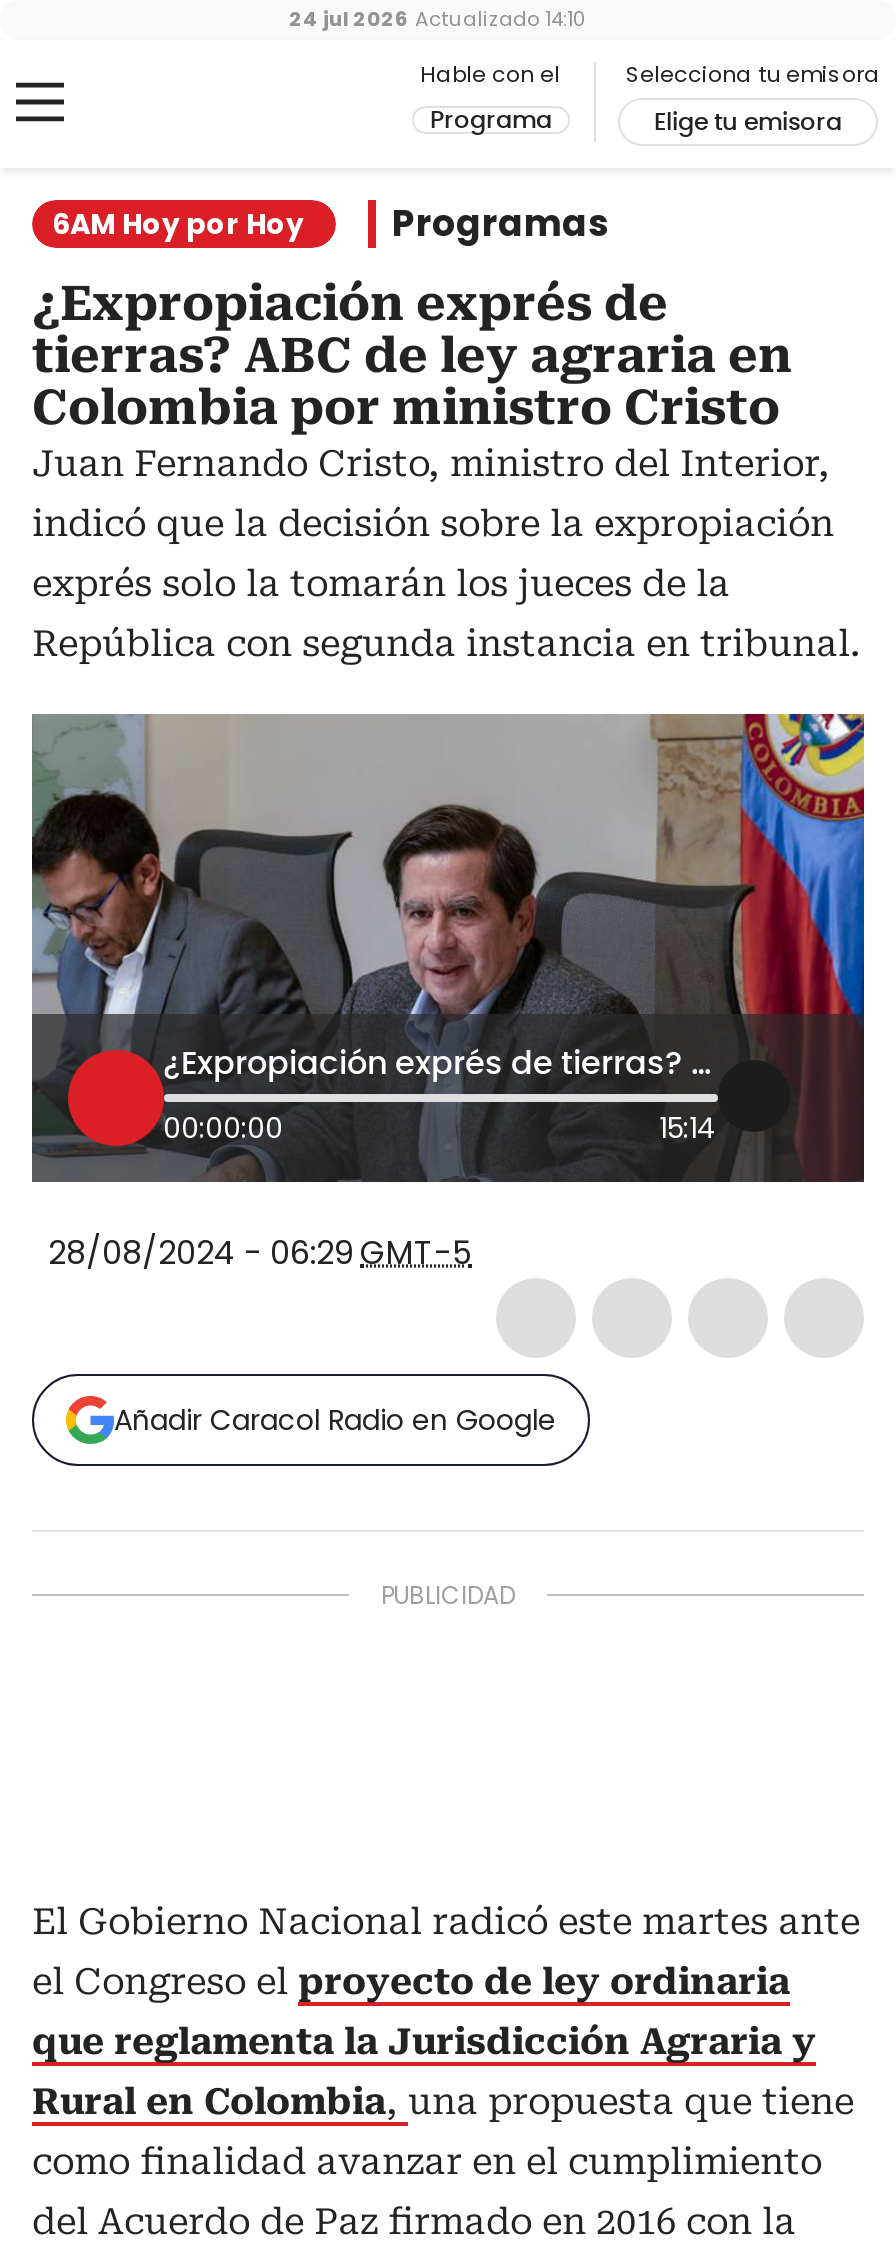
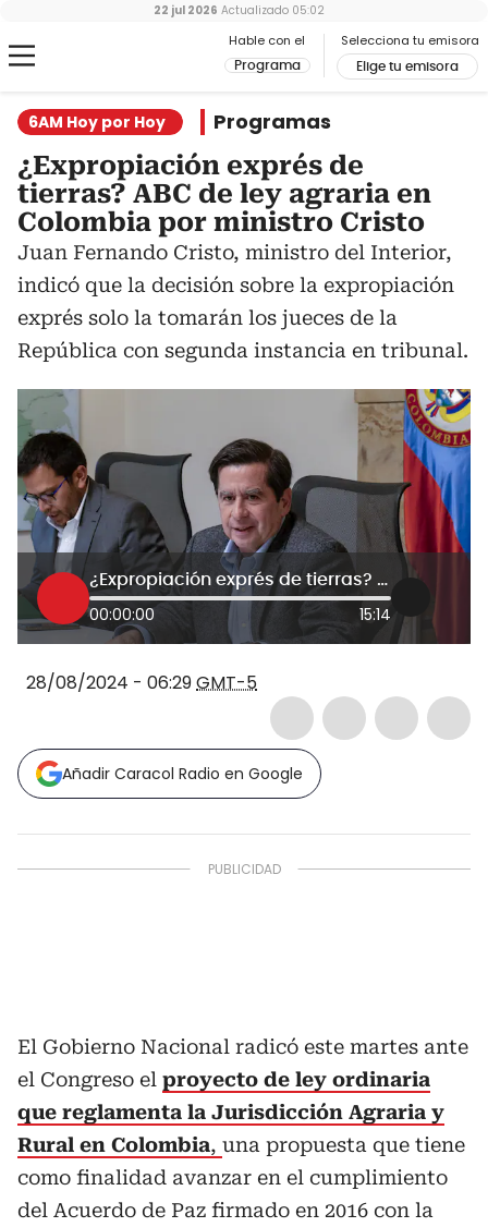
[289,4,587,34] 24 jul 2026 Actualizado 14:10 -> [153,2,324,19] 22 jul 2026 Actualizado 05:02

